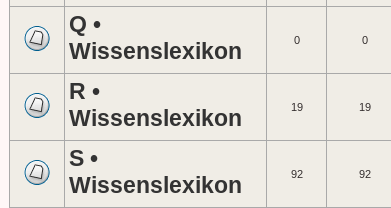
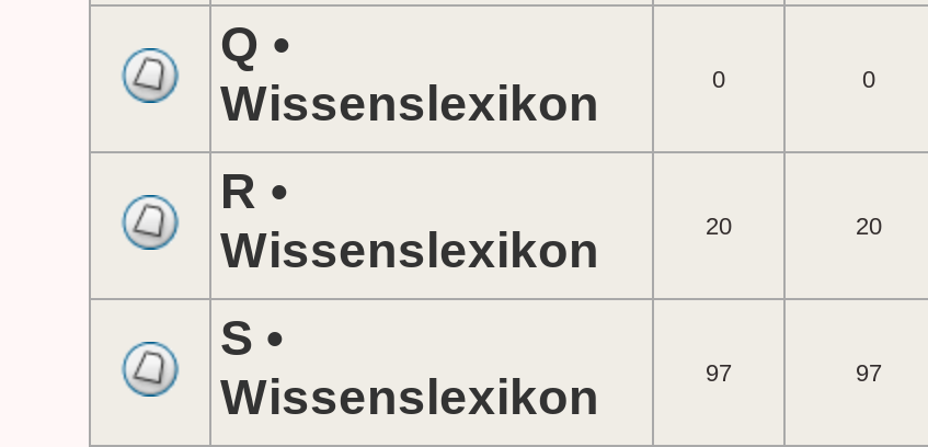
[290,101,302,113] 19 -> [706,213,732,239] 20
[359,101,371,113] 19 -> [856,213,882,239] 20
[290,168,302,180] 92 -> [706,359,732,386] 97
[359,168,371,180] 92 -> [856,359,882,386] 97

